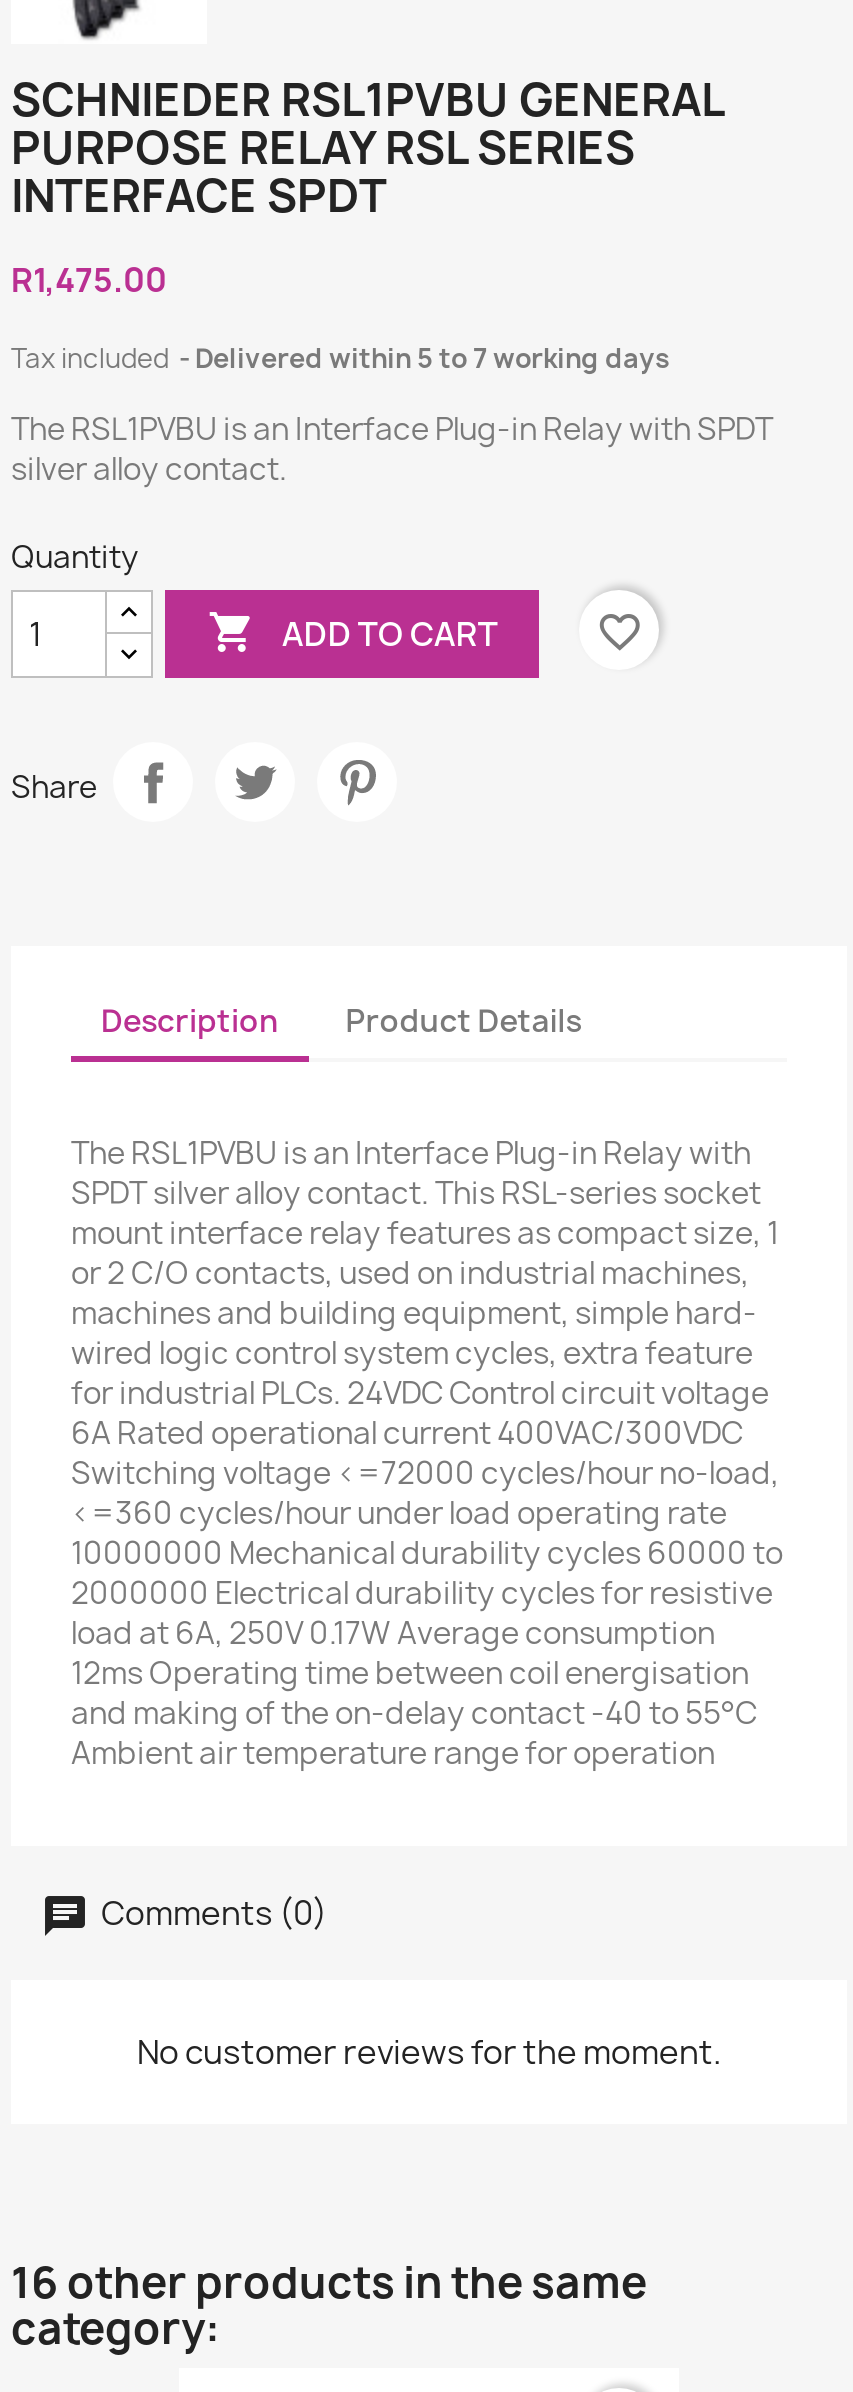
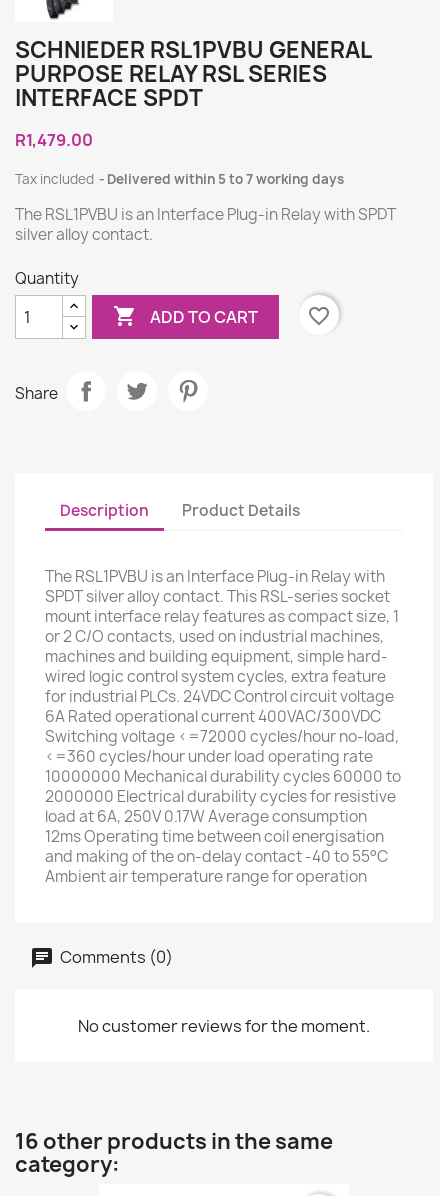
[11,258,167,302] R1,475.00 -> [15,129,93,151] R1,479.00

